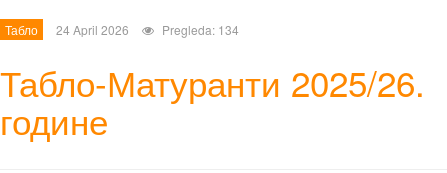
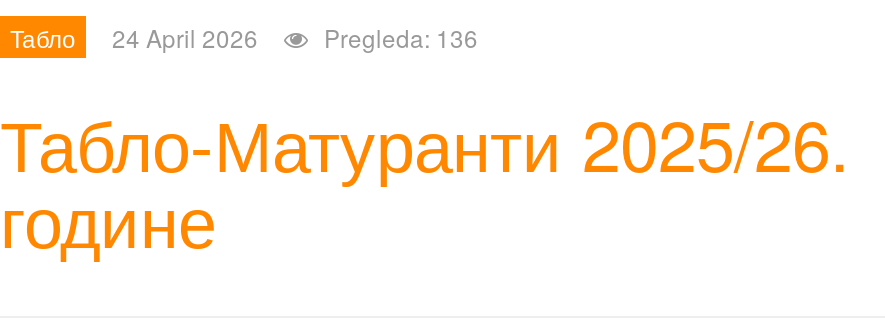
[5,21,239,38] Табло 24 April 2026 Pregleda: 134 -> [10,20,478,54] Табло 24 April 2026 Pregleda: 136

